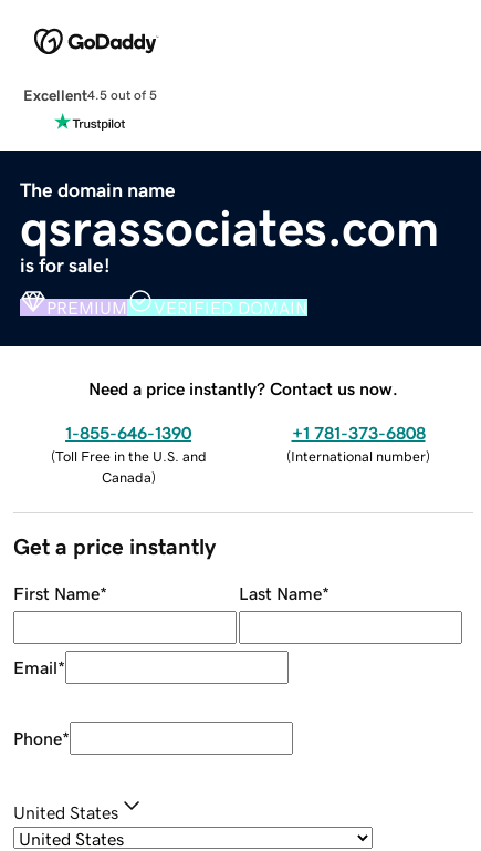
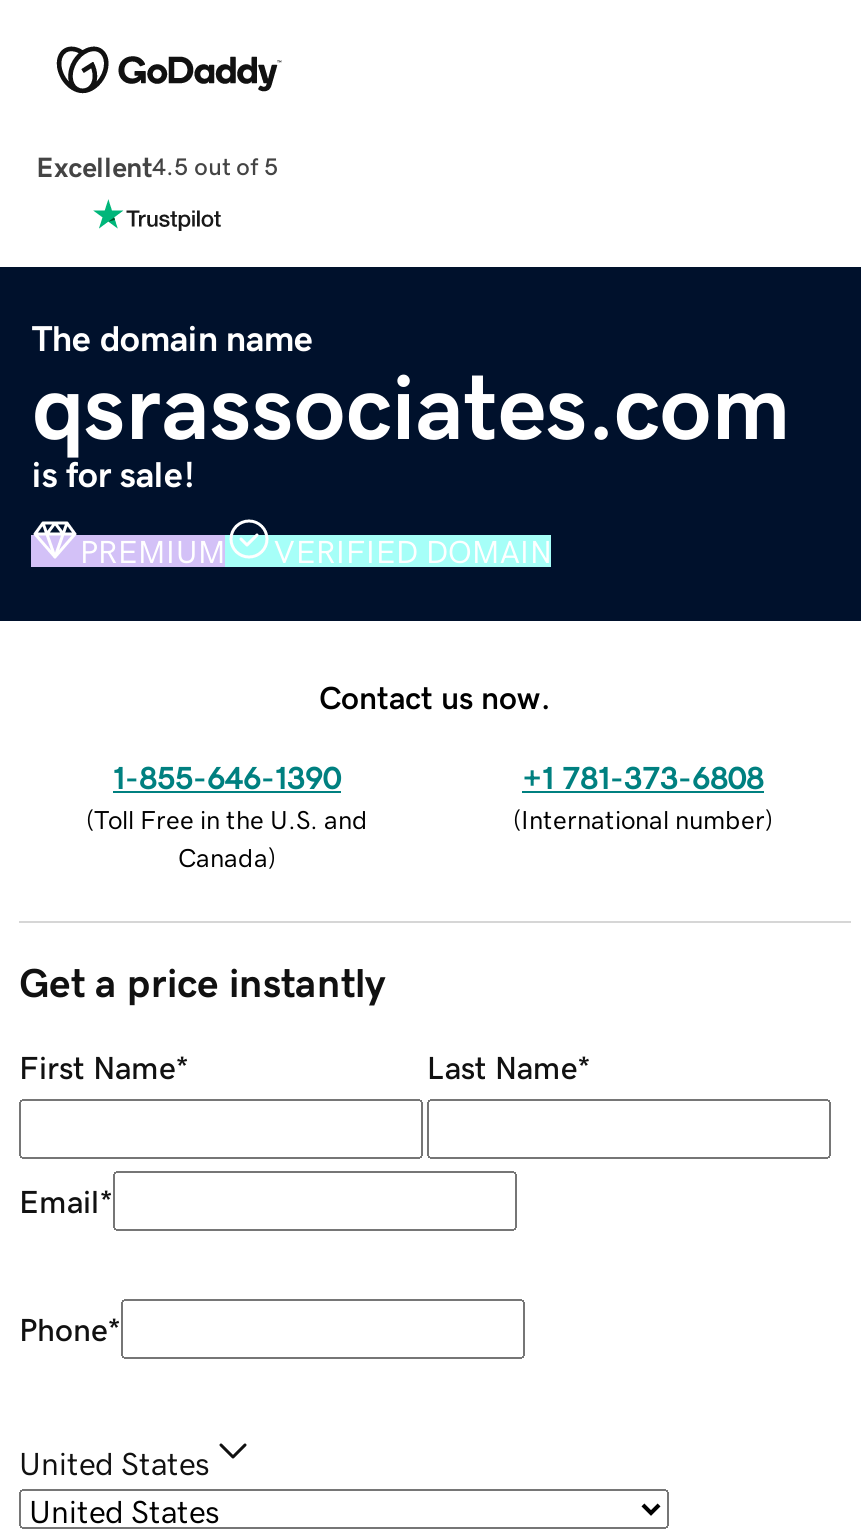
[88,379,398,397] Need a price instantly? Contact us now. -> [319,680,551,712] Contact us now.

